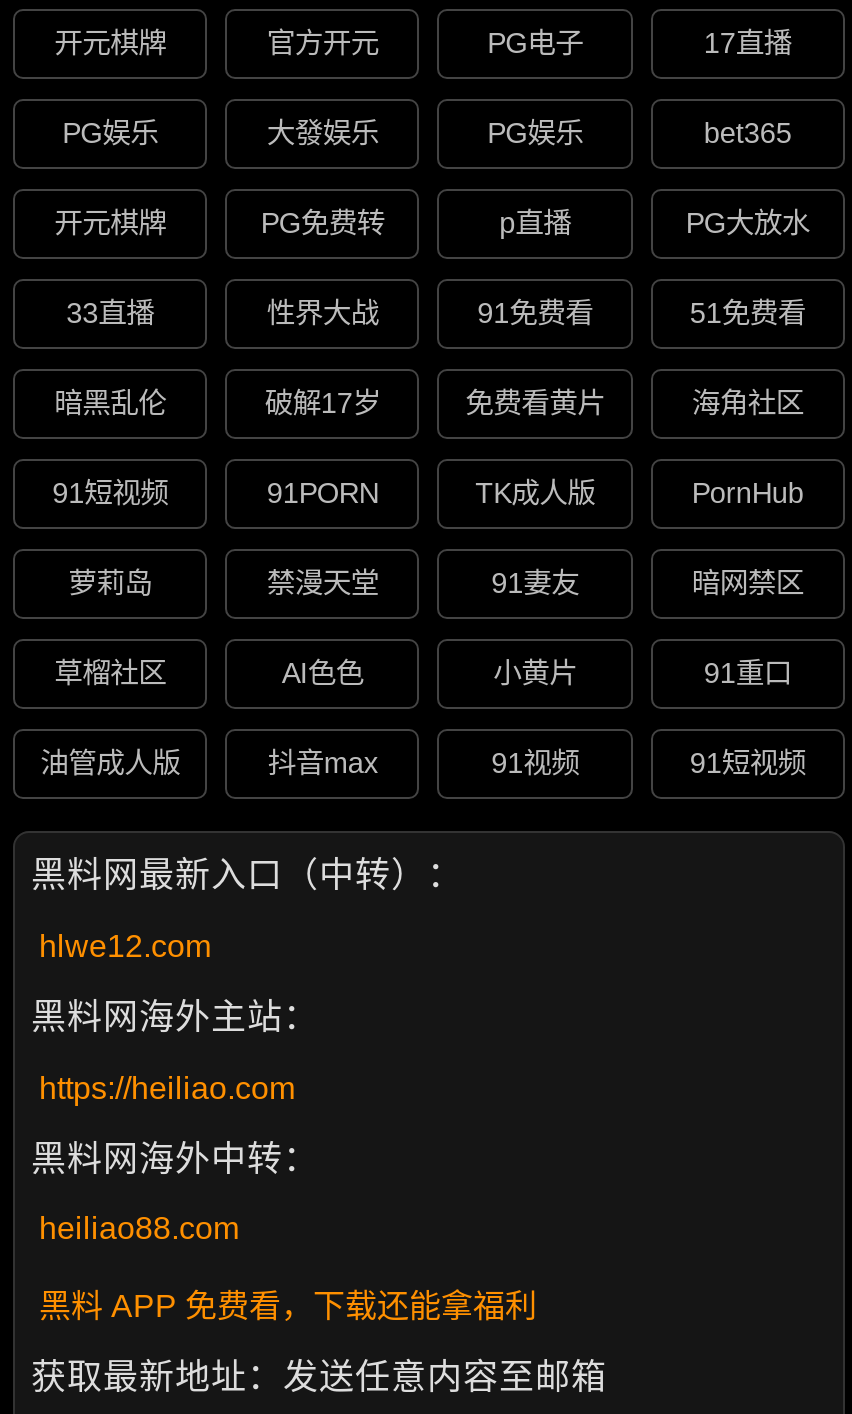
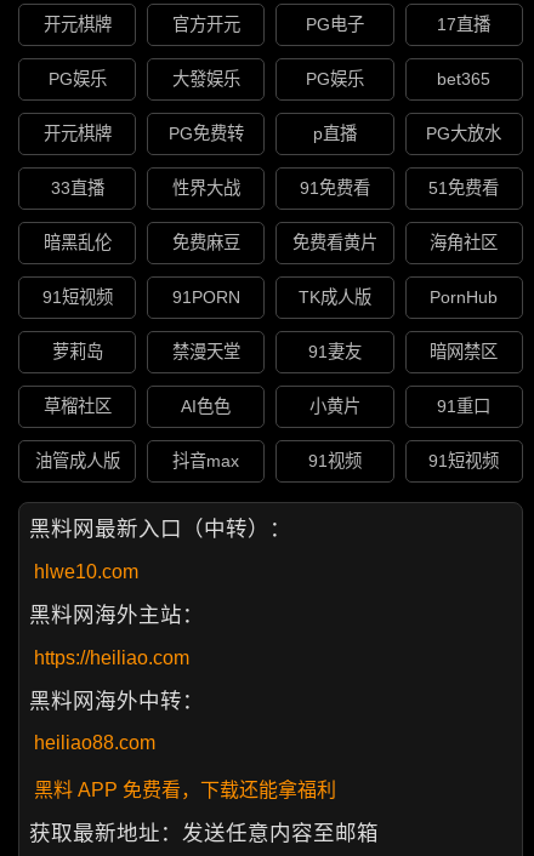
[265,388,381,420] 破解17岁 -> [172,233,240,253] 免费麻豆
[39,929,211,963] hlwe12.com -> [34,561,138,582] hlwe10.com

